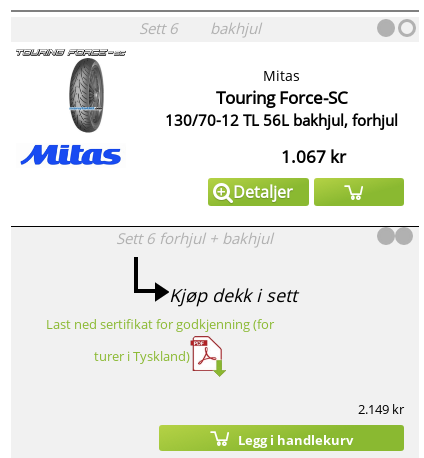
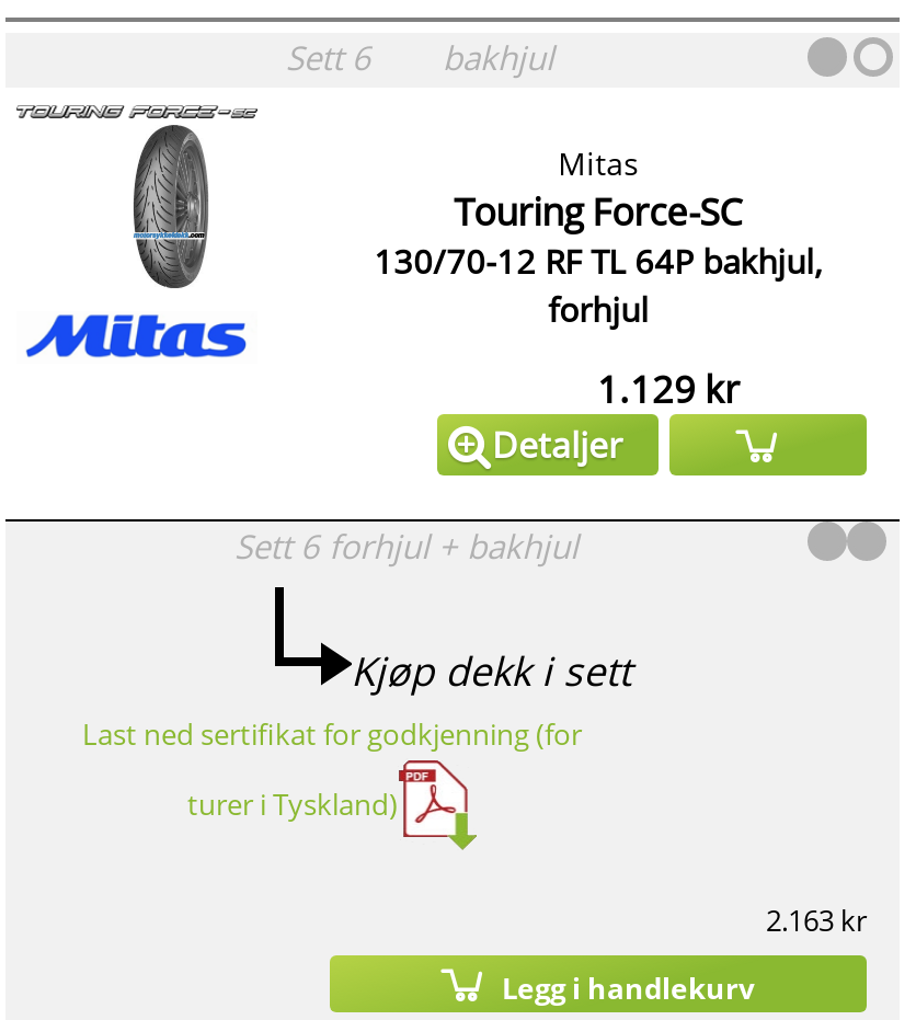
[165,110,398,130] 130/70-12 TL 56L bakhjul, forhjul -> [374,238,823,330] 130/70-12 RF TL 64P bakhjul, | forhjul
[281,145,346,168] 1.067 kr -> [597,363,740,413] 1.129 kr
[358,400,404,418] 2.149 kr -> [766,900,867,939] 2.163 kr

